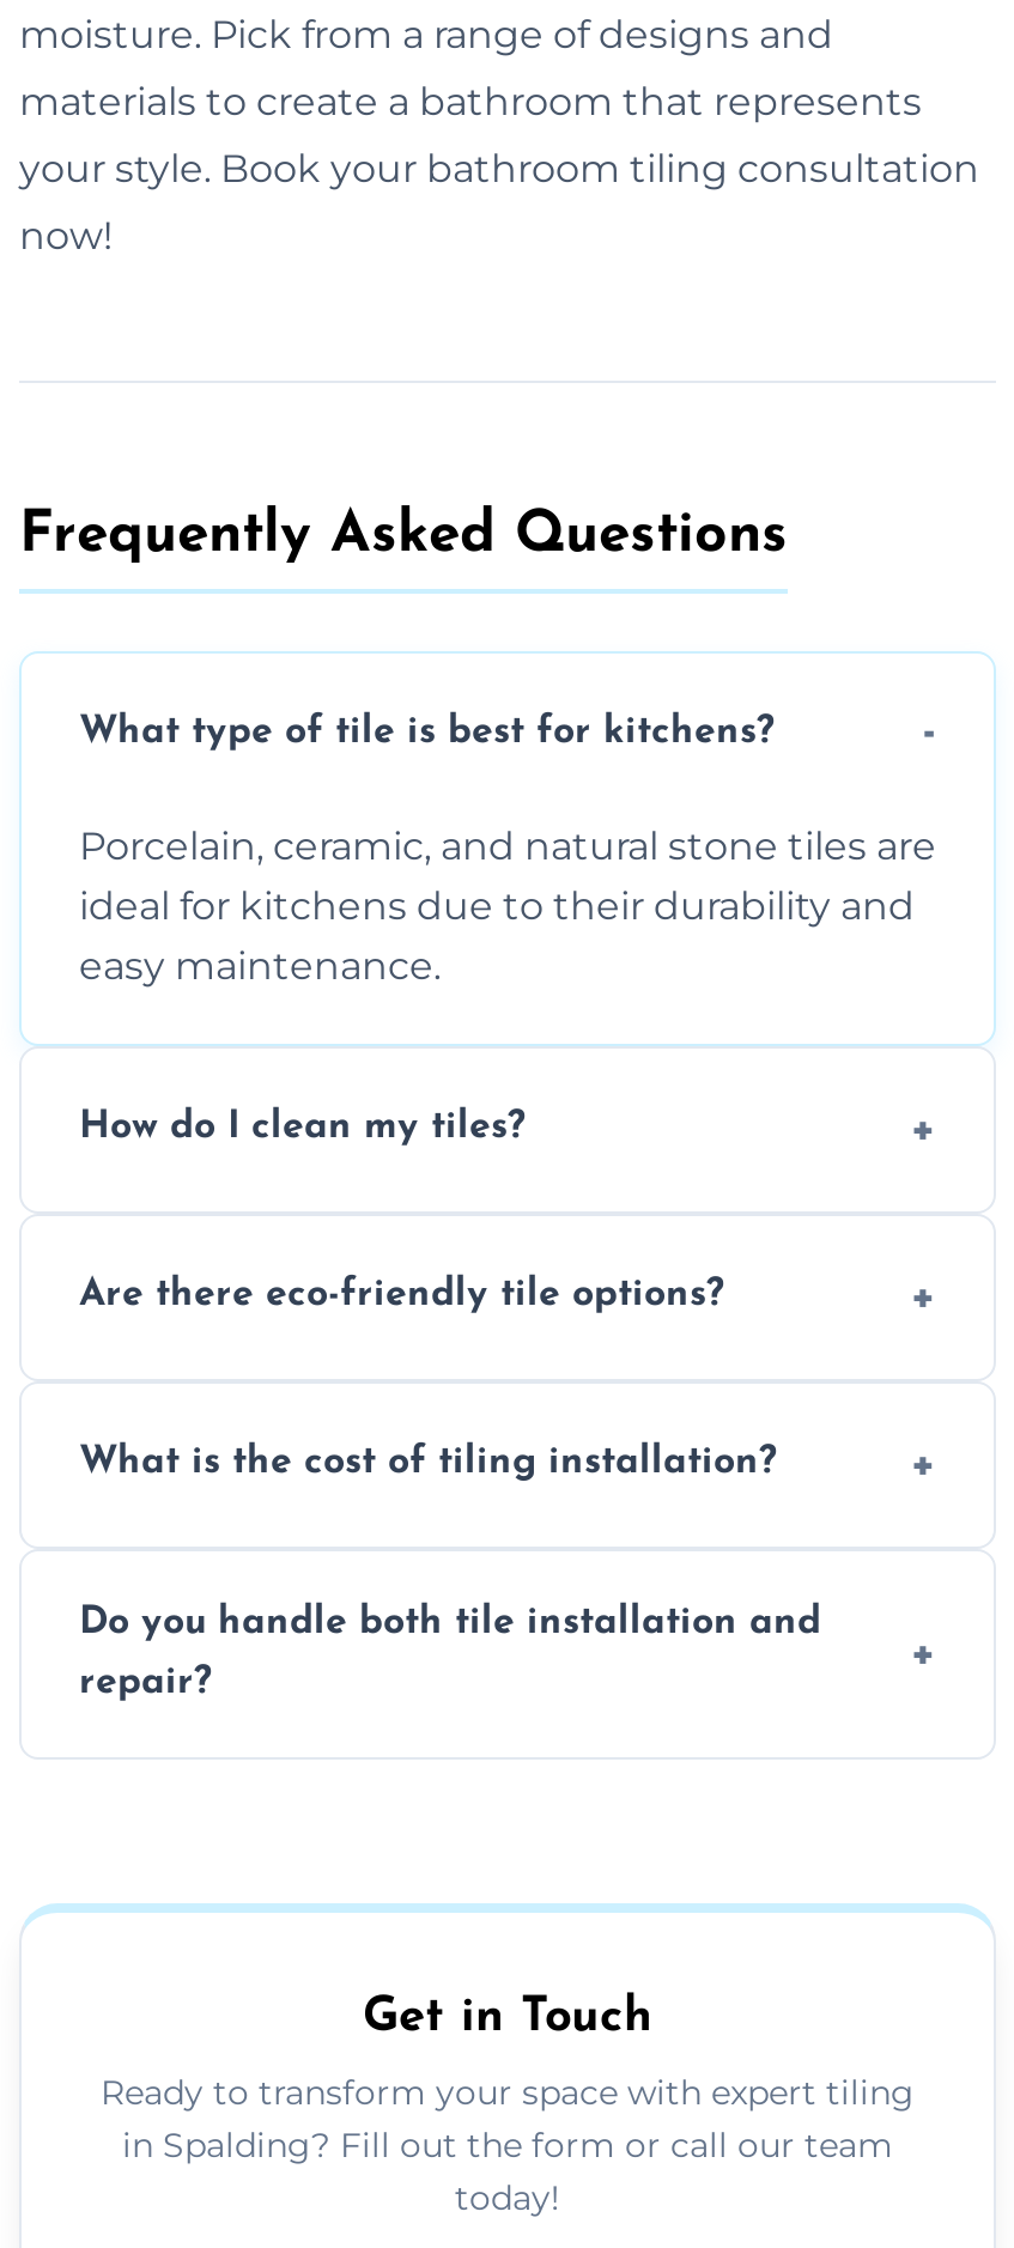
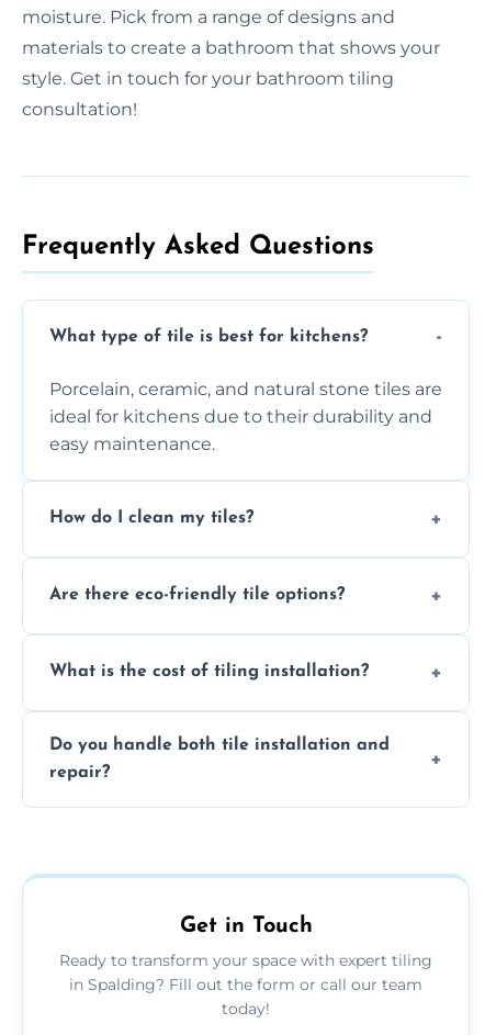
[19,78,922,124] materials to create a bathroom that represents -> [22,37,440,58] materials to create a bathroom that shows your
[19,145,979,191] your style. Book your bathroom tiling consultation -> [22,68,394,89] style. Get in touch for your bathroom tiling
[19,212,113,258] now! -> [22,98,137,119] consultation!

